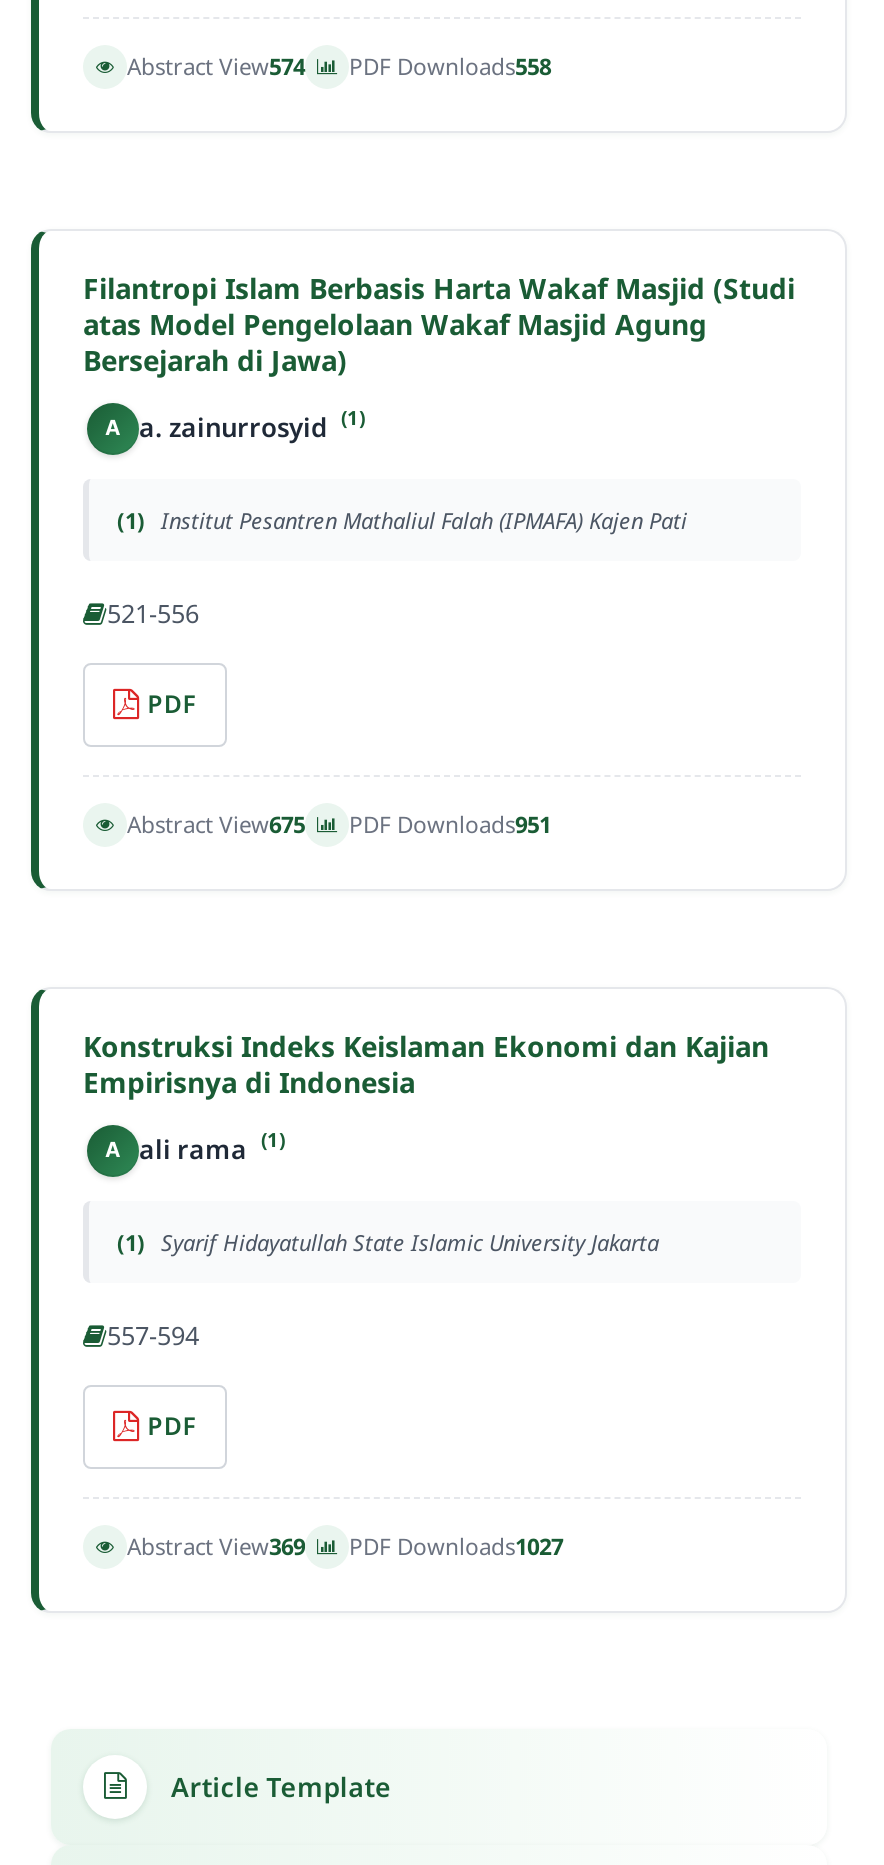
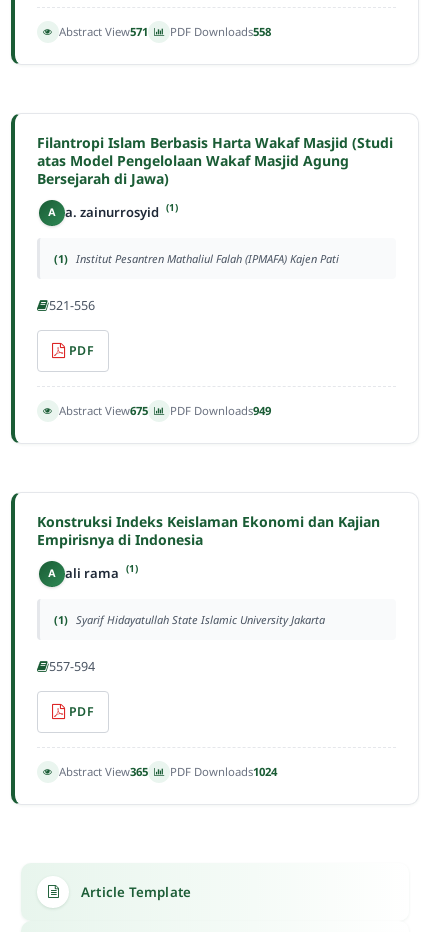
[127,51,305,81] Abstract View574 -> [59,24,148,39] Abstract View571
[349,809,551,839] PDF Downloads951 -> [170,403,271,418] PDF Downloads949
[127,1531,305,1561] Abstract View369 -> [59,764,148,779] Abstract View365
[349,1531,563,1561] PDF Downloads1027 -> [170,764,277,779] PDF Downloads1024

